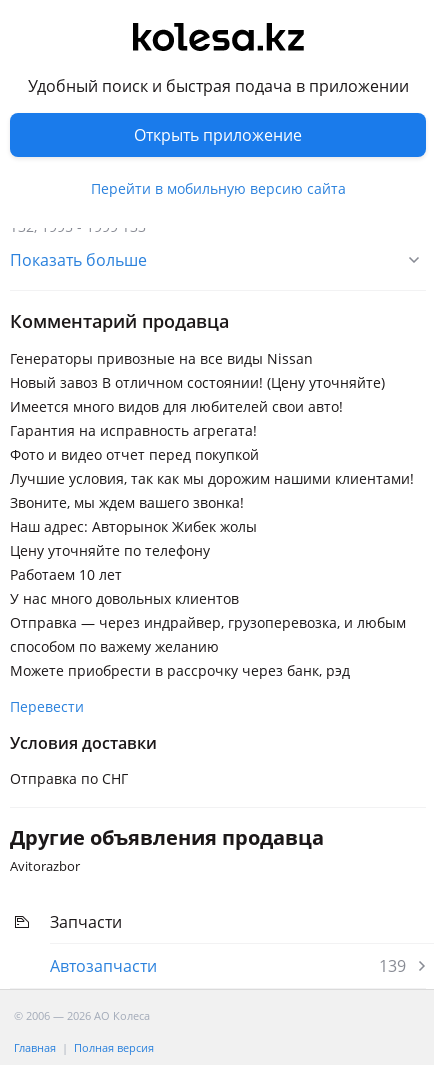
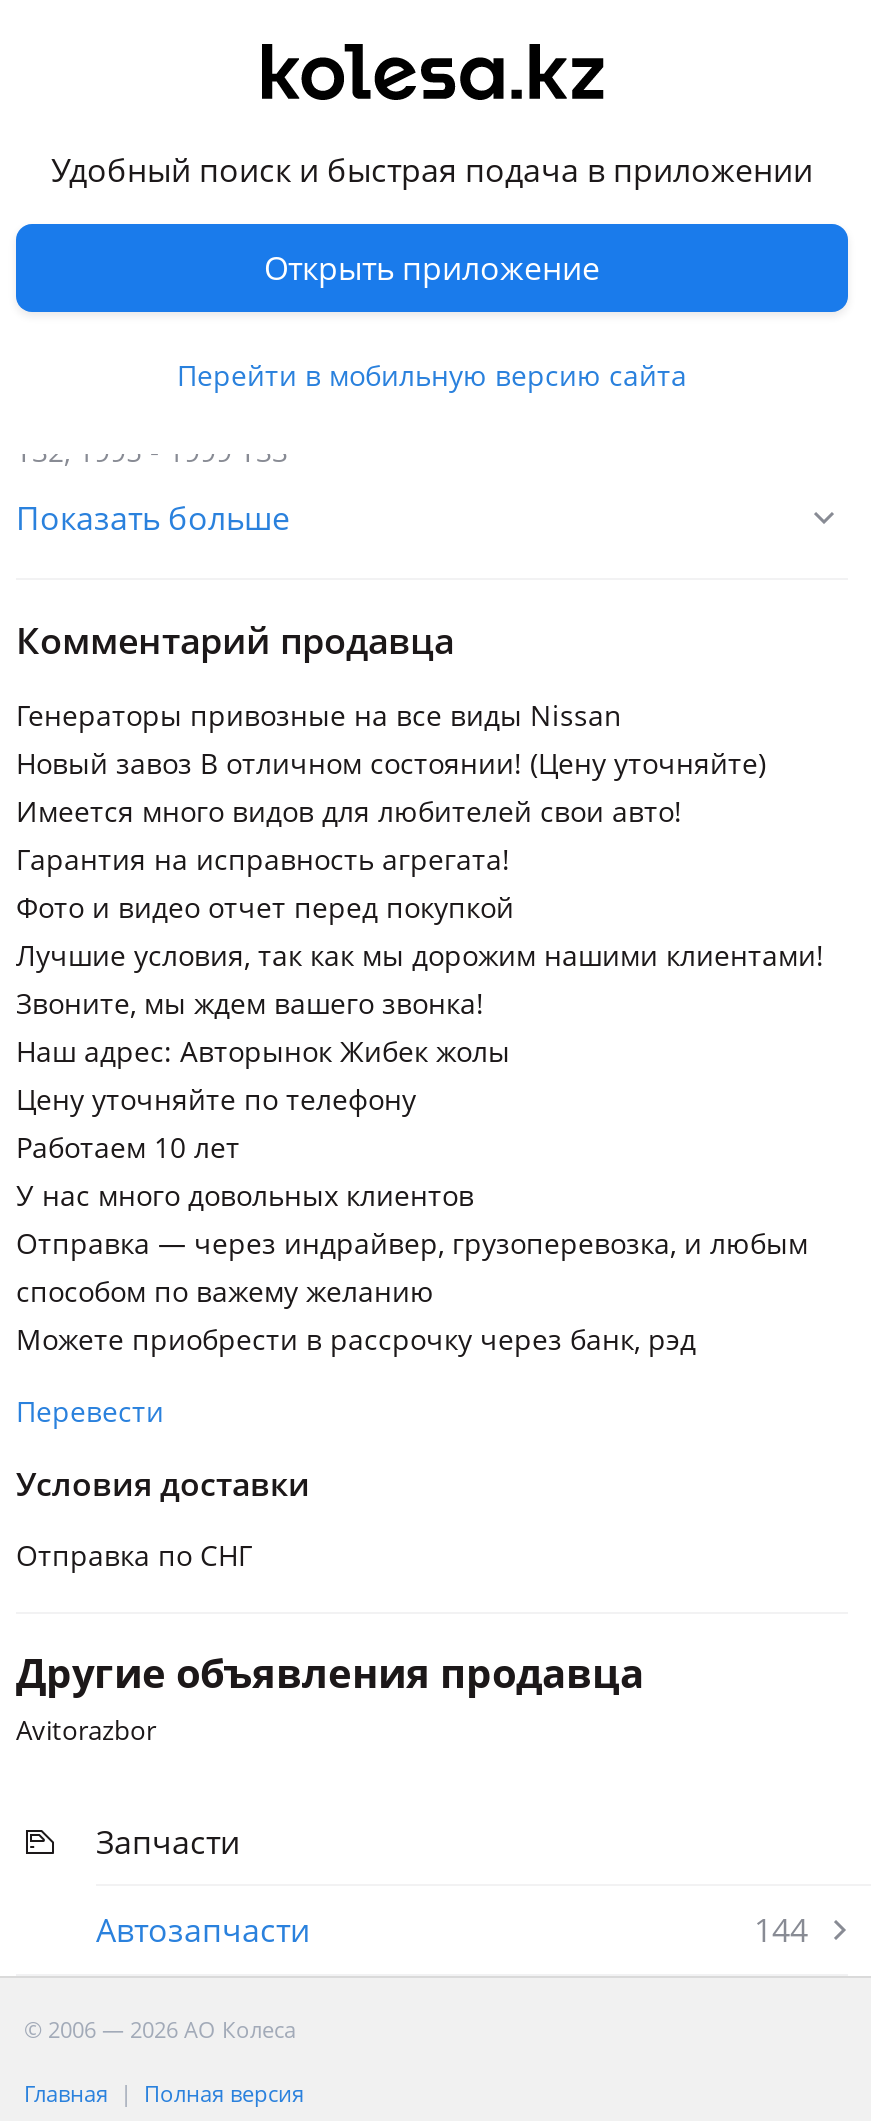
[379,955,406,977] 139 -> [754,1908,808,1952] 144

